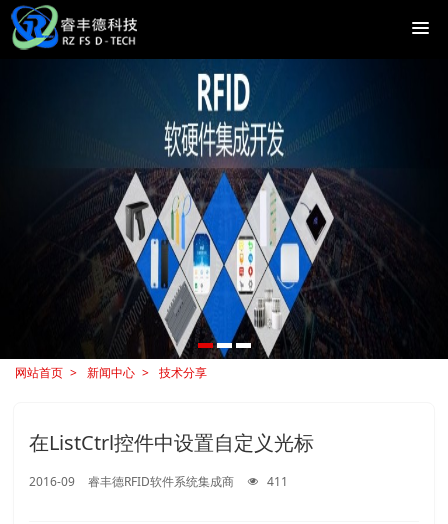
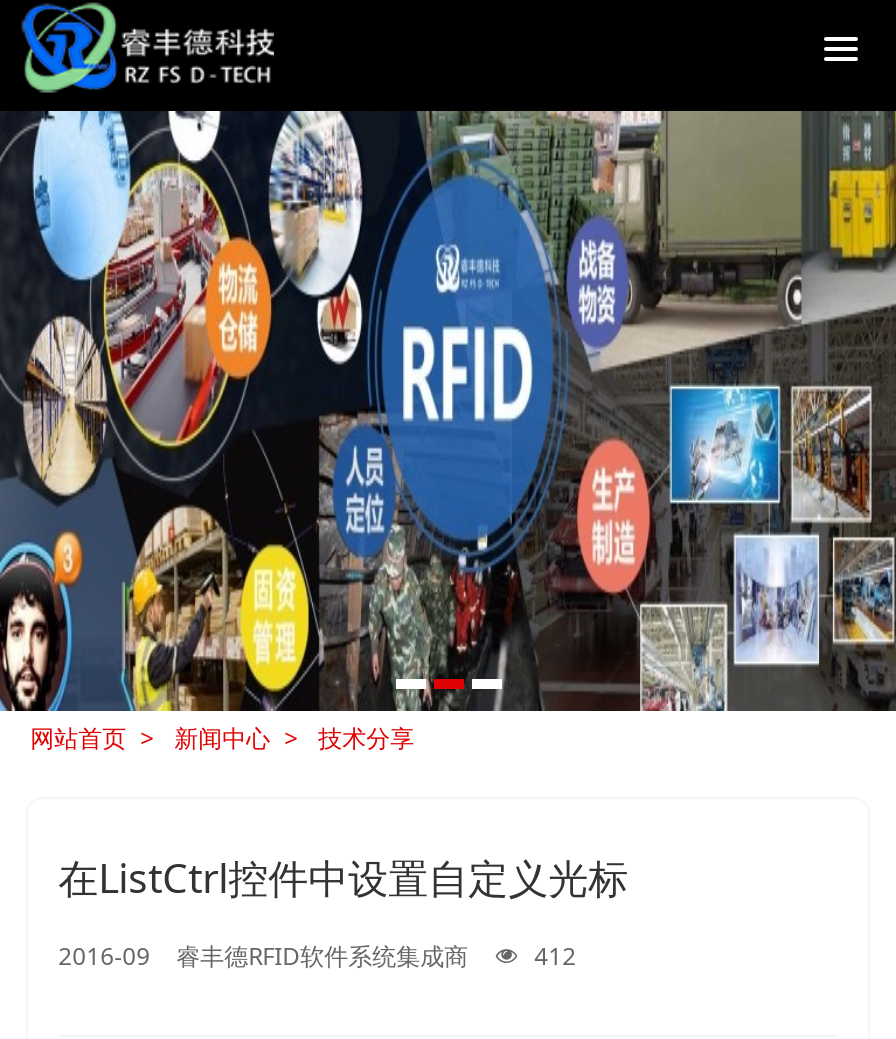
[3,59,445,360] [image] -> [6,109,890,713] [image]
[29,473,288,490] 2016-09 睿丰德RFID软件系统集成商 411 -> [58,939,576,973] 2016-09 睿丰德RFID软件系统集成商 412

